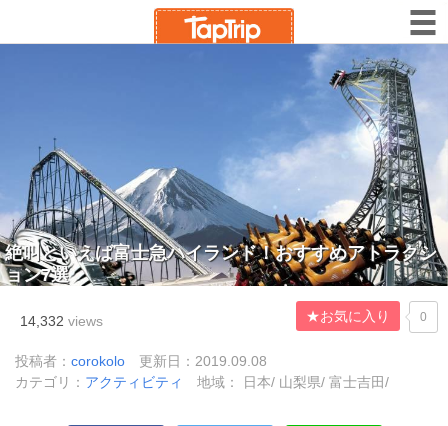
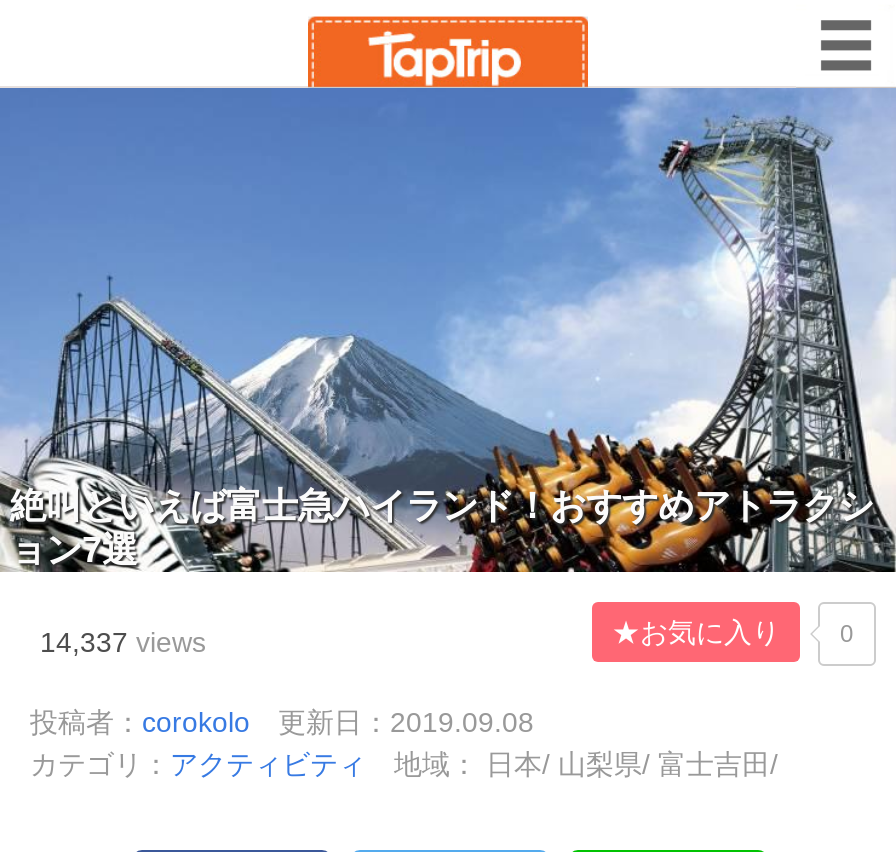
[20,313,103,329] 14,332 views -> [40,626,206,658] 14,337 views

